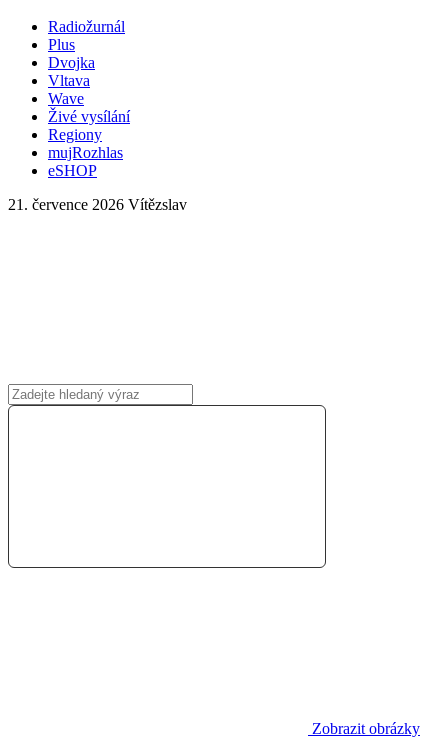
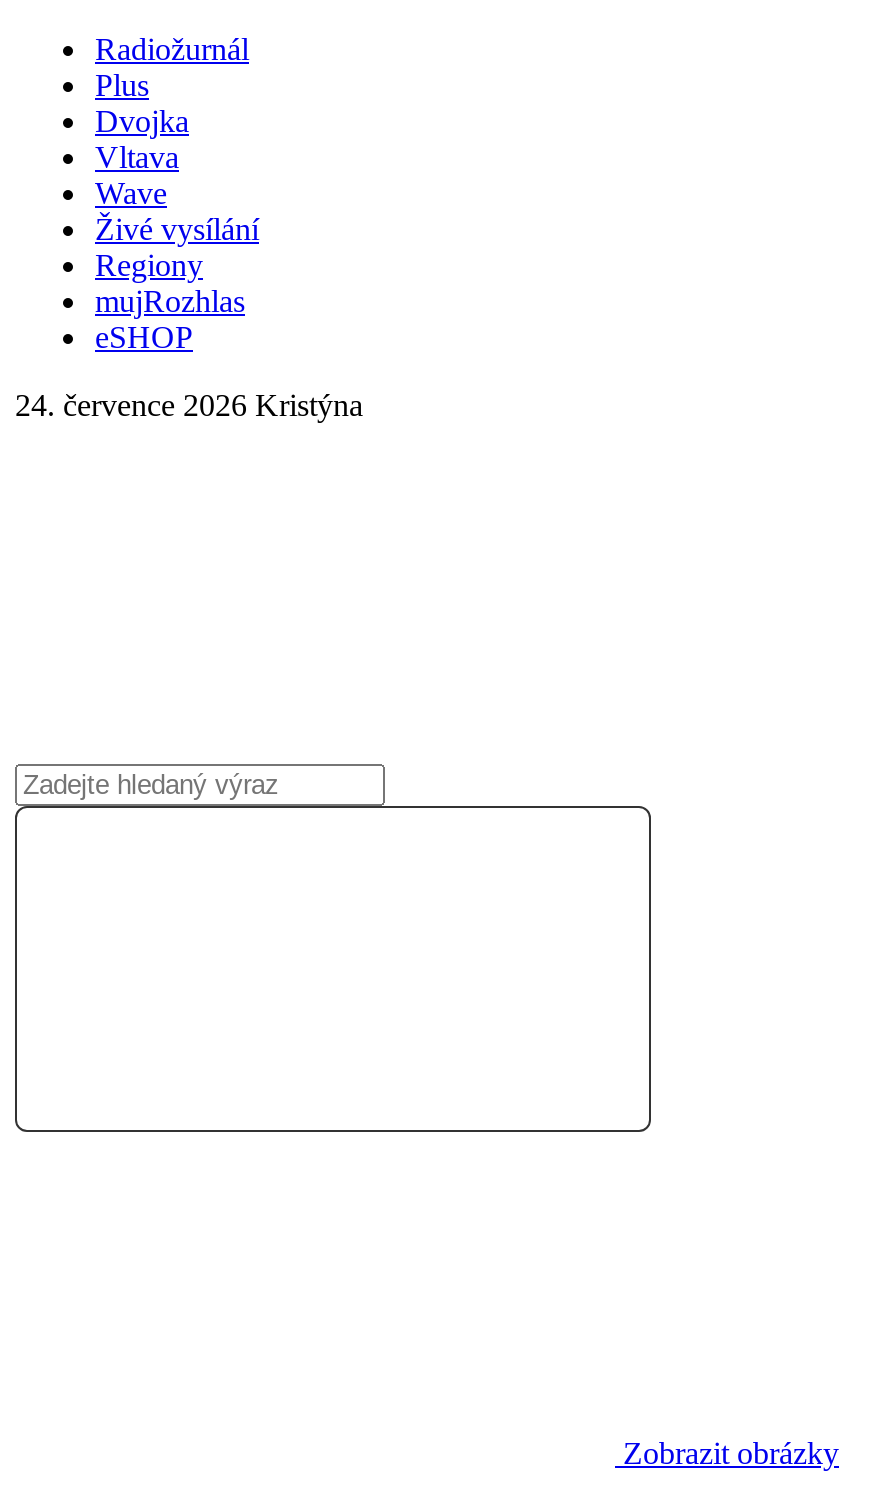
[8,196,187,213] 21. července 2026 Vítězslav -> [15,388,363,422] 24. července 2026 Kristýna

